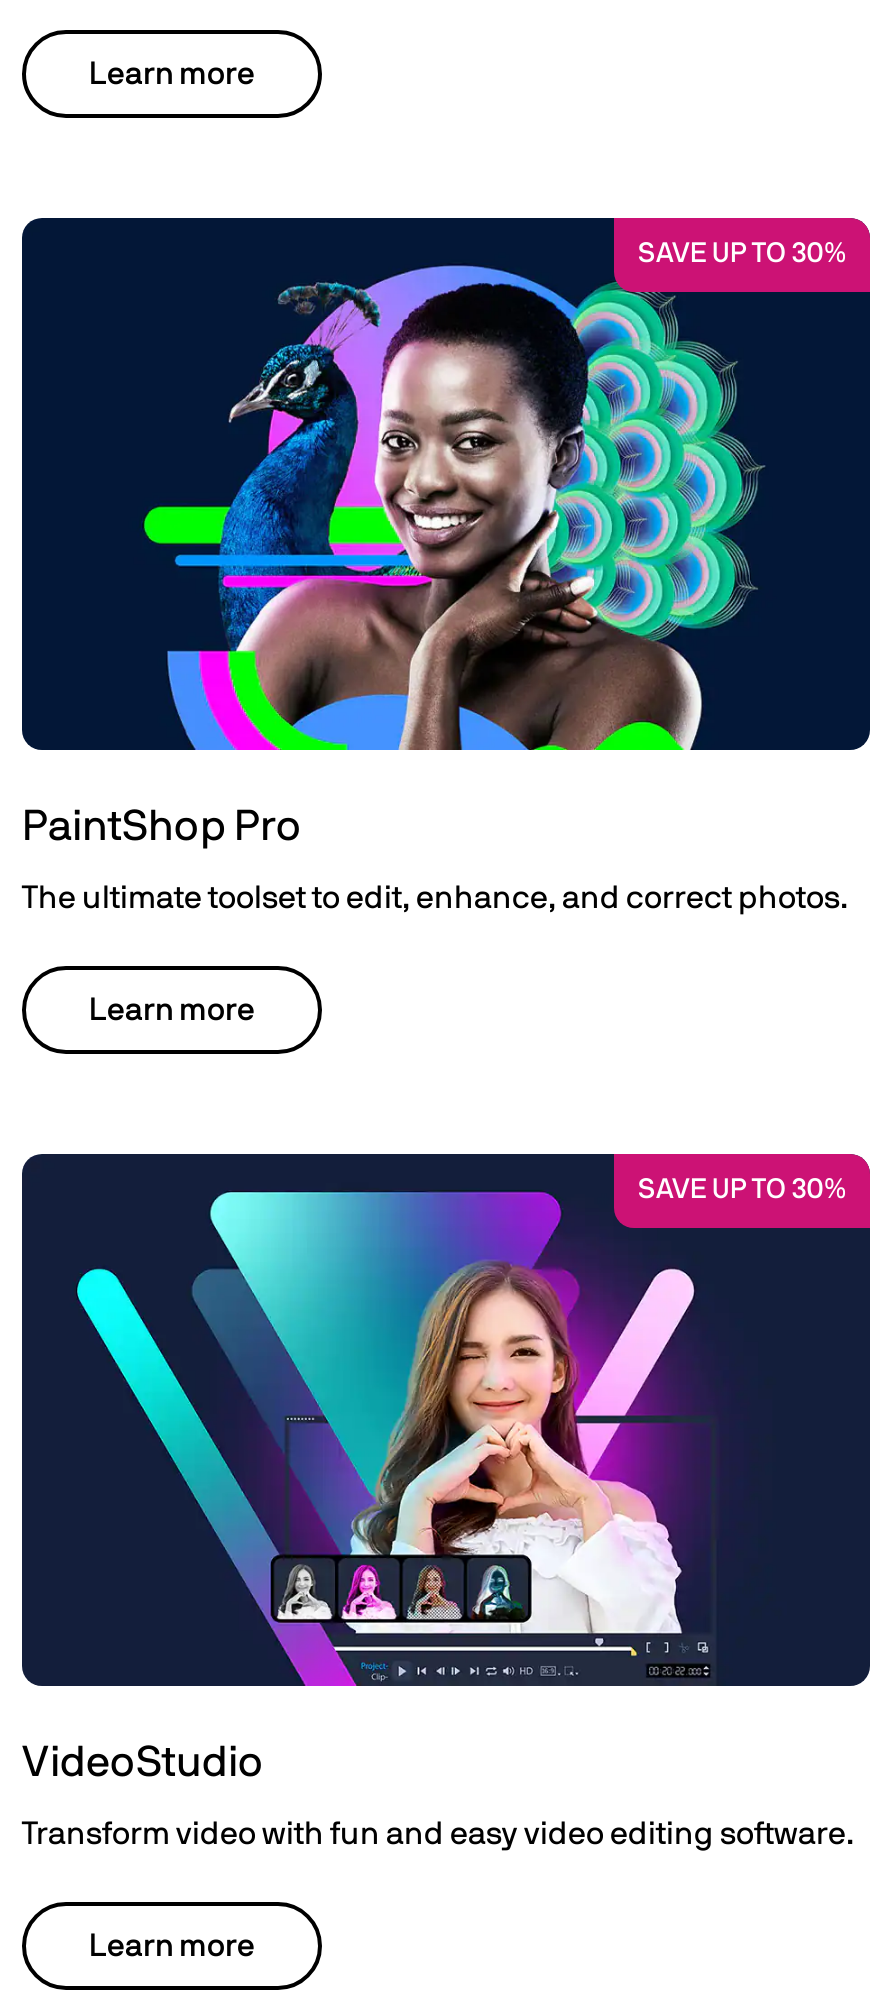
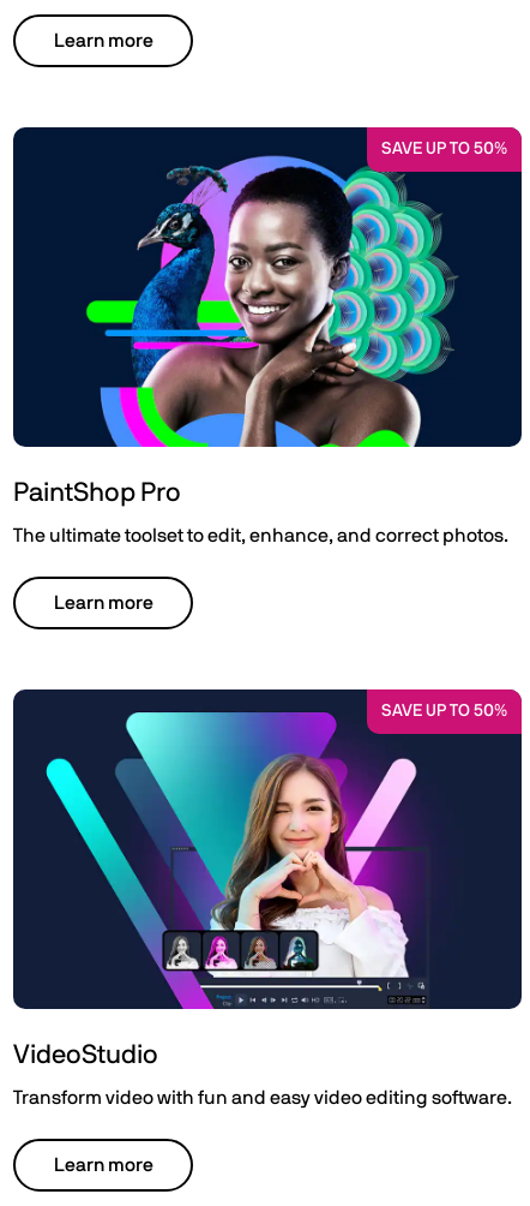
[638,240,846,268] SAVE UP TO 30% -> [381,141,507,157] SAVE UP TO 50%
[638,1176,846,1204] SAVE UP TO 30% -> [381,703,507,720] SAVE UP TO 50%

